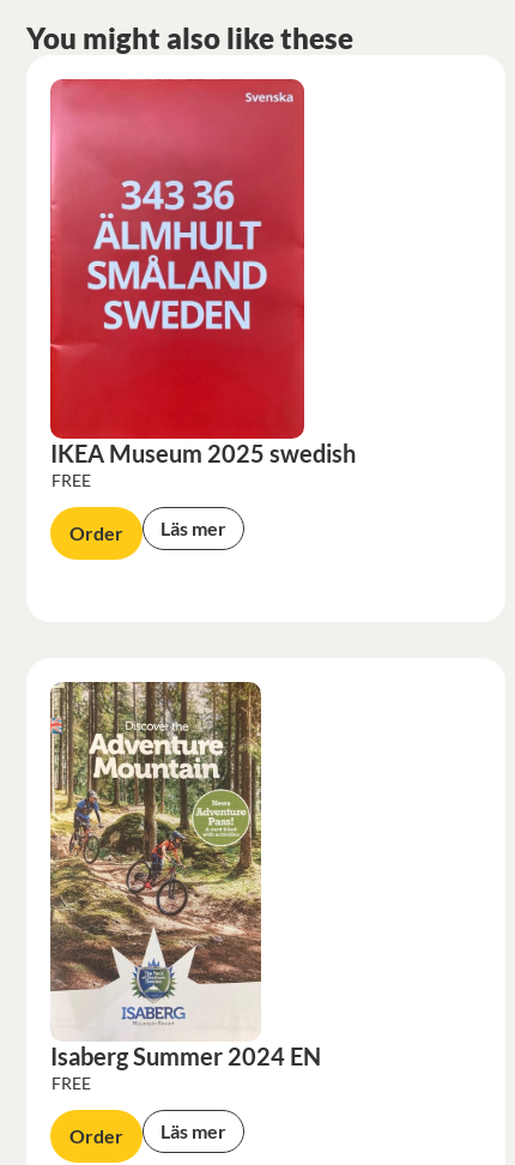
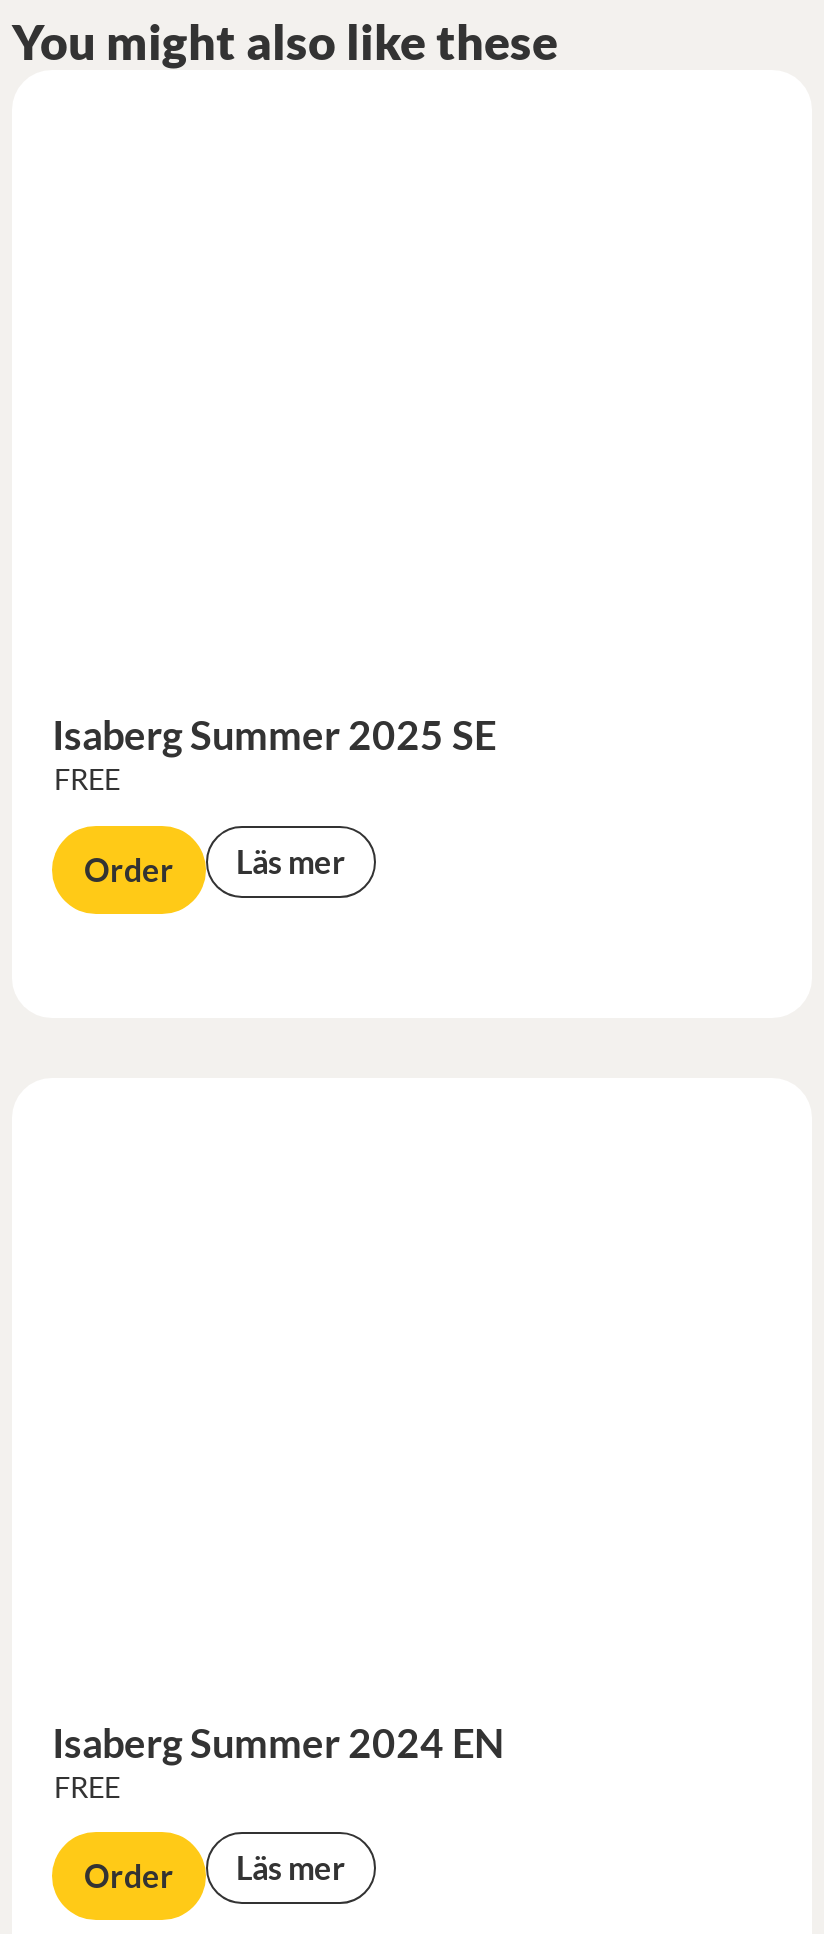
[49,78,305,429] [image] -> none
[50,438,356,467] IKEA Museum 2025 swedish -> [52,710,496,758] Isaberg Summer 2025 SE
[49,681,262,1039] [image] -> none

